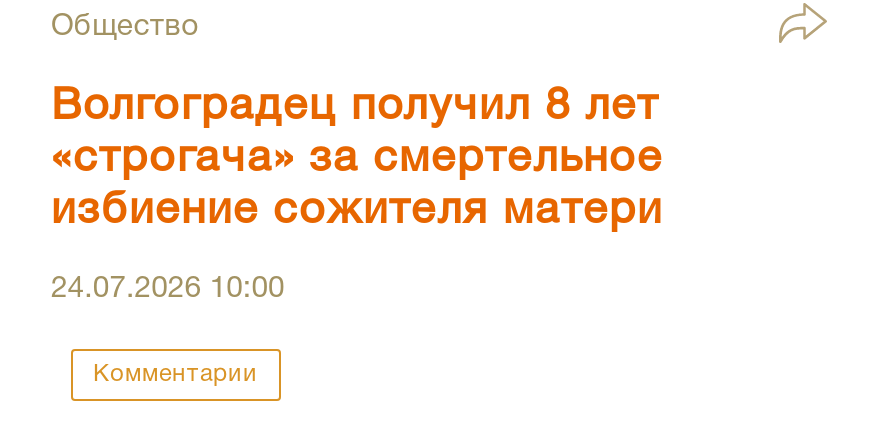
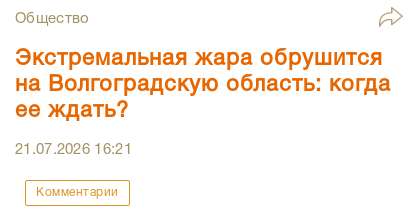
[51,86,663,230] Волгоградец получил 8 лет | «строгача» за смертельное | избиение сожителя матери -> [15,49,391,121] Экстремальная жара обрушится | на Волгоградскую область: когда | ее ждать?
[51,274,285,302] 24.07.2026 10:00 -> [15,143,132,157] 21.07.2026 16:21

